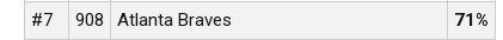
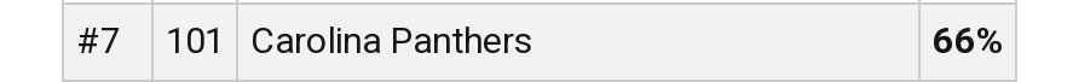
[75,9,489,31] 908 | Atlanta Braves | 71% -> [166,19,1003,63] 101 | Carolina Panthers | 66%

